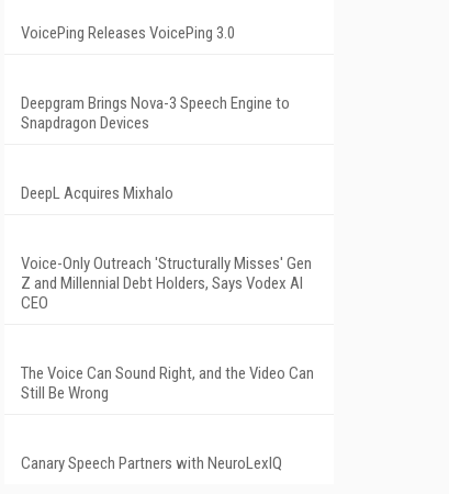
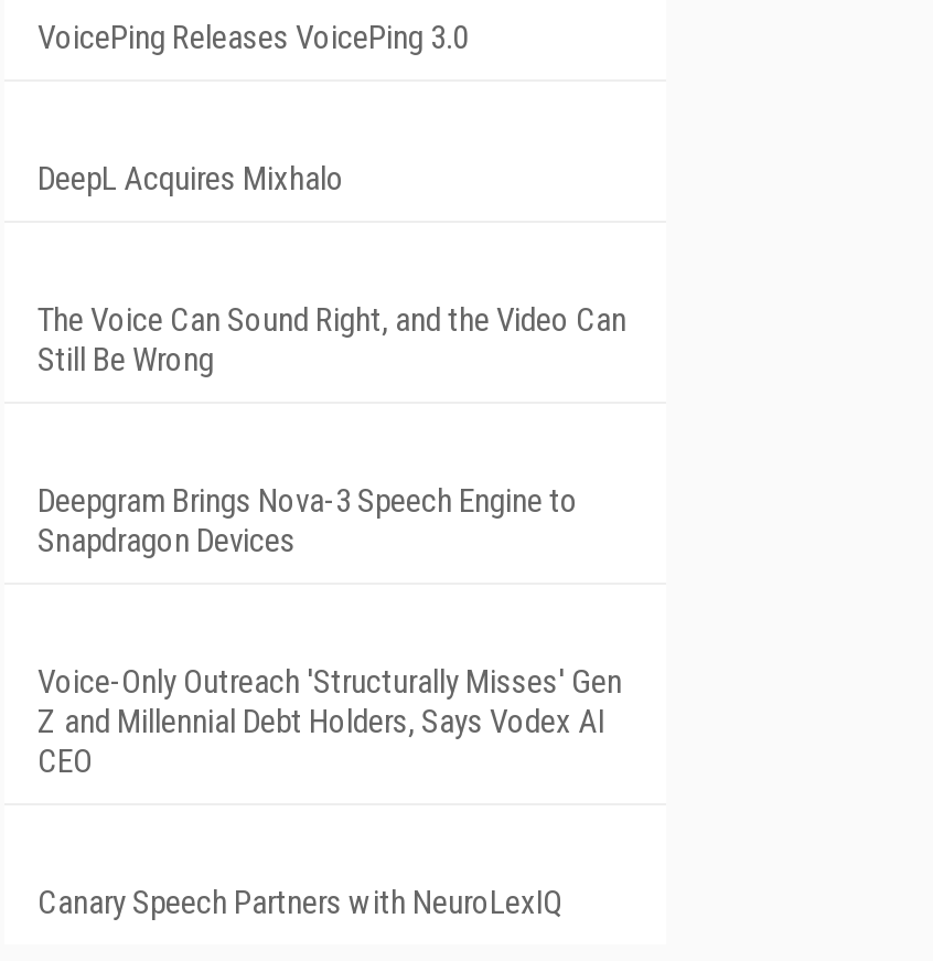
moved [21,93,290,133] -> [37,481,578,560]: Deepgram Brings Nova-3 Speech Engine to | Snapdragon Devices
moved [21,183,173,203] -> [37,159,344,199]: DeepL Acquires Mixhalo
moved [21,254,312,313] -> [37,662,622,781]: Voice-Only Outreach 'Structurally Misses' Gen | Z and Millennial Debt Holders, Says Vodex AI | CEO
moved [21,363,314,403] -> [37,300,626,380]: The Voice Can Sound Right, and the Video Can | Still Be Wrong

